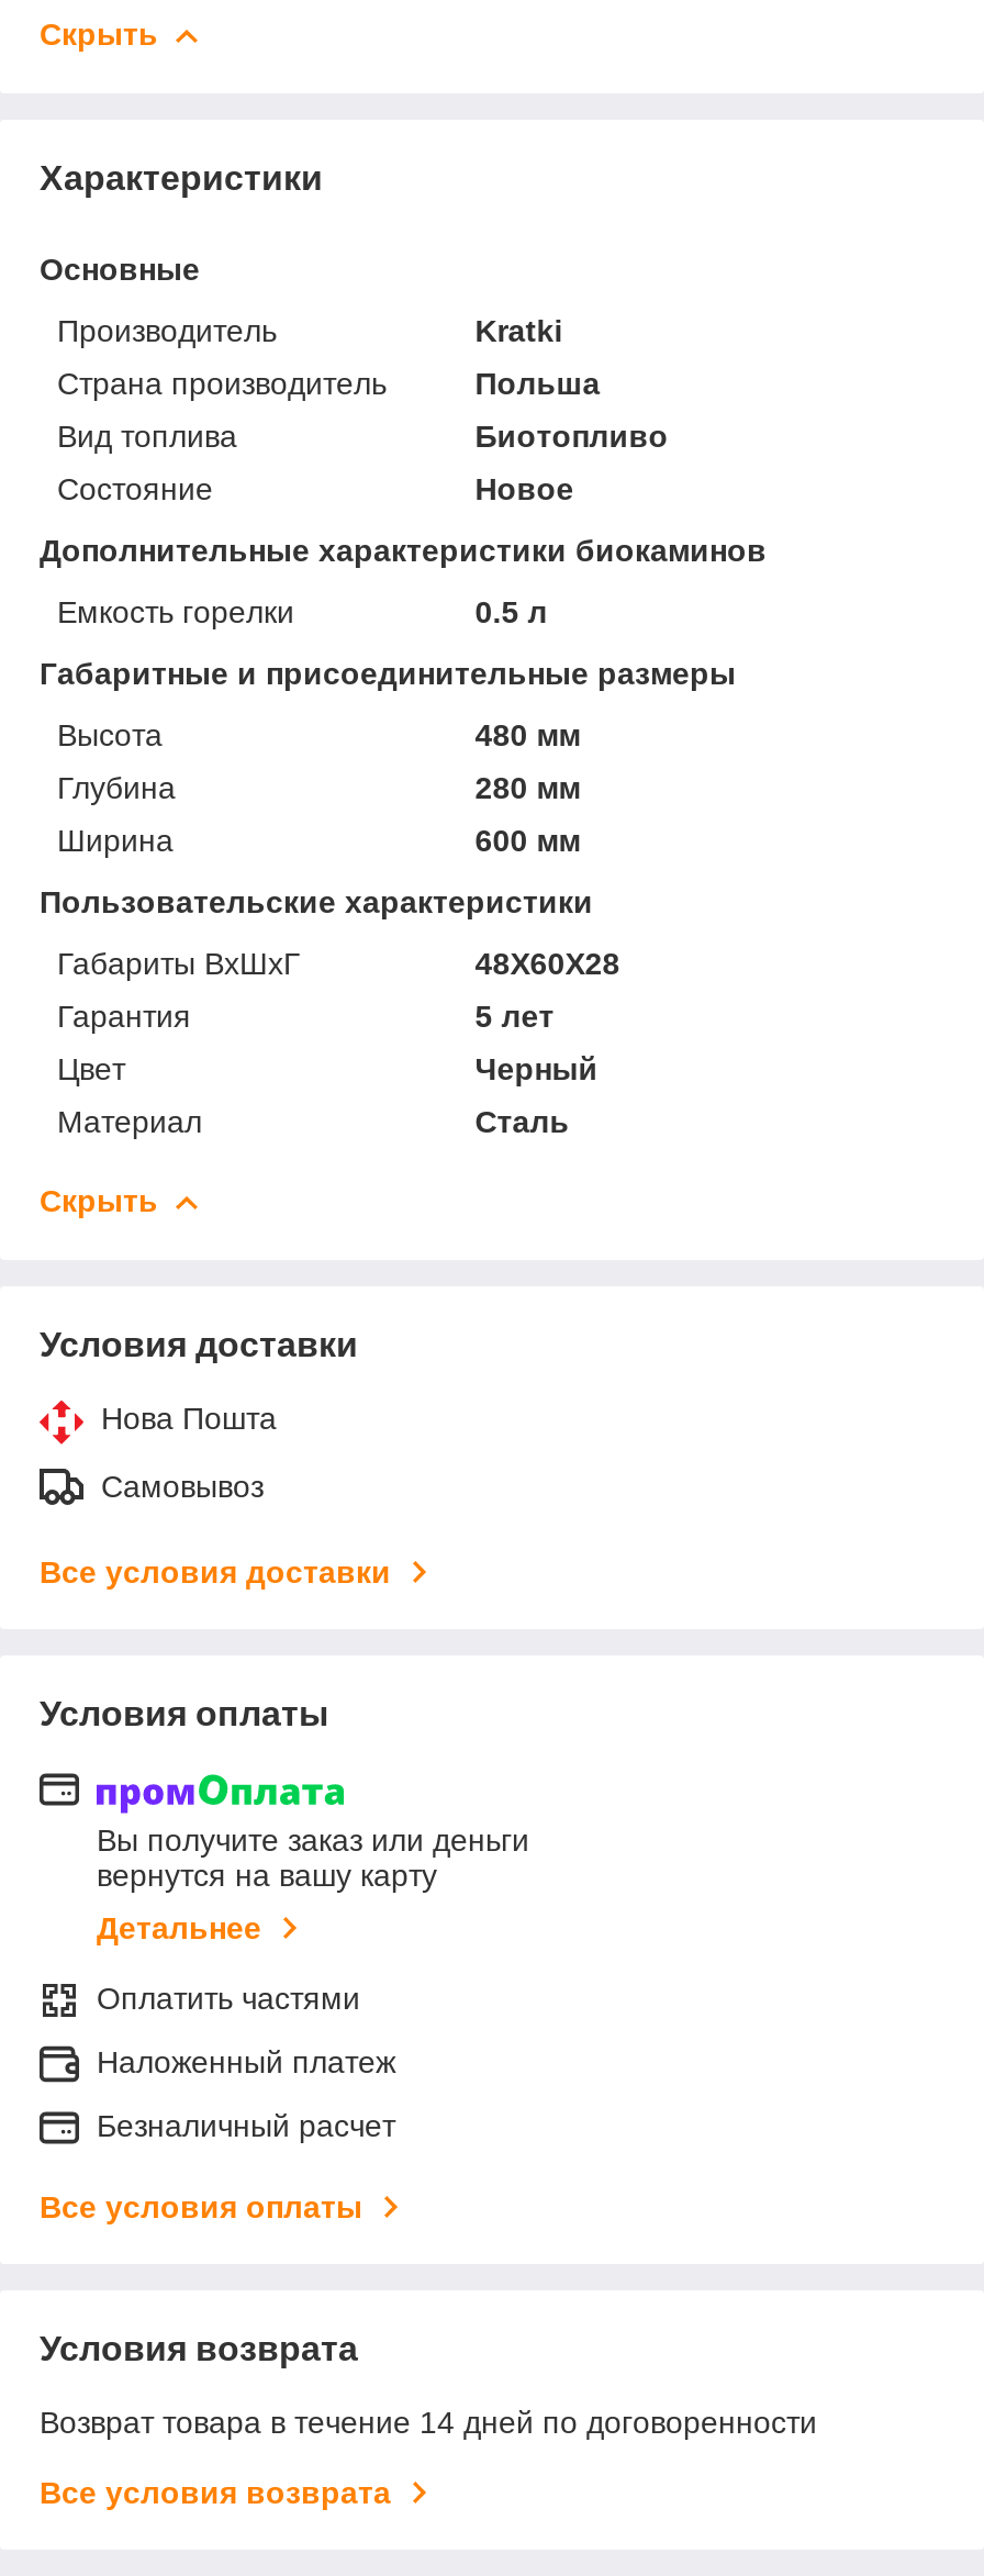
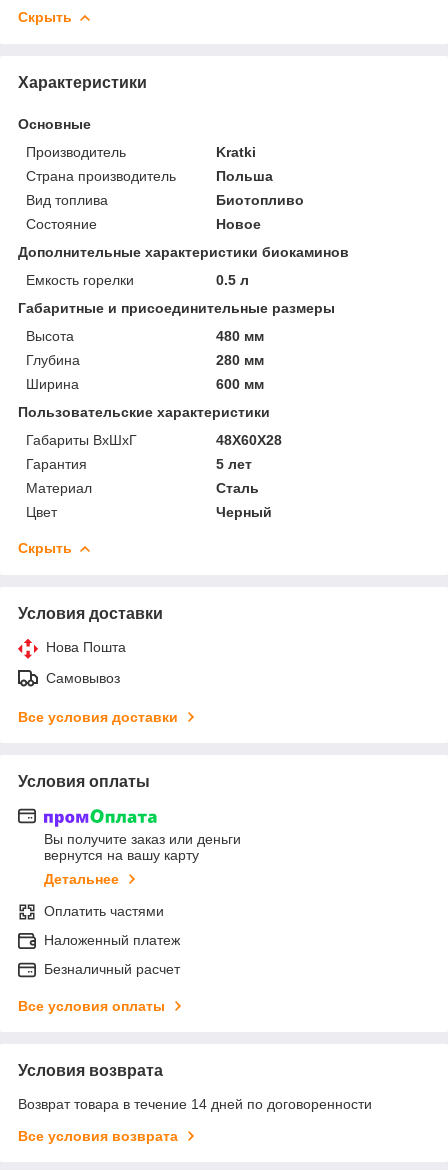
moved [57,1051,598,1086] -> [26,504,272,520]: Цвет | Черный
moved [57,1104,569,1139] -> [26,480,259,496]: Материал | Сталь

